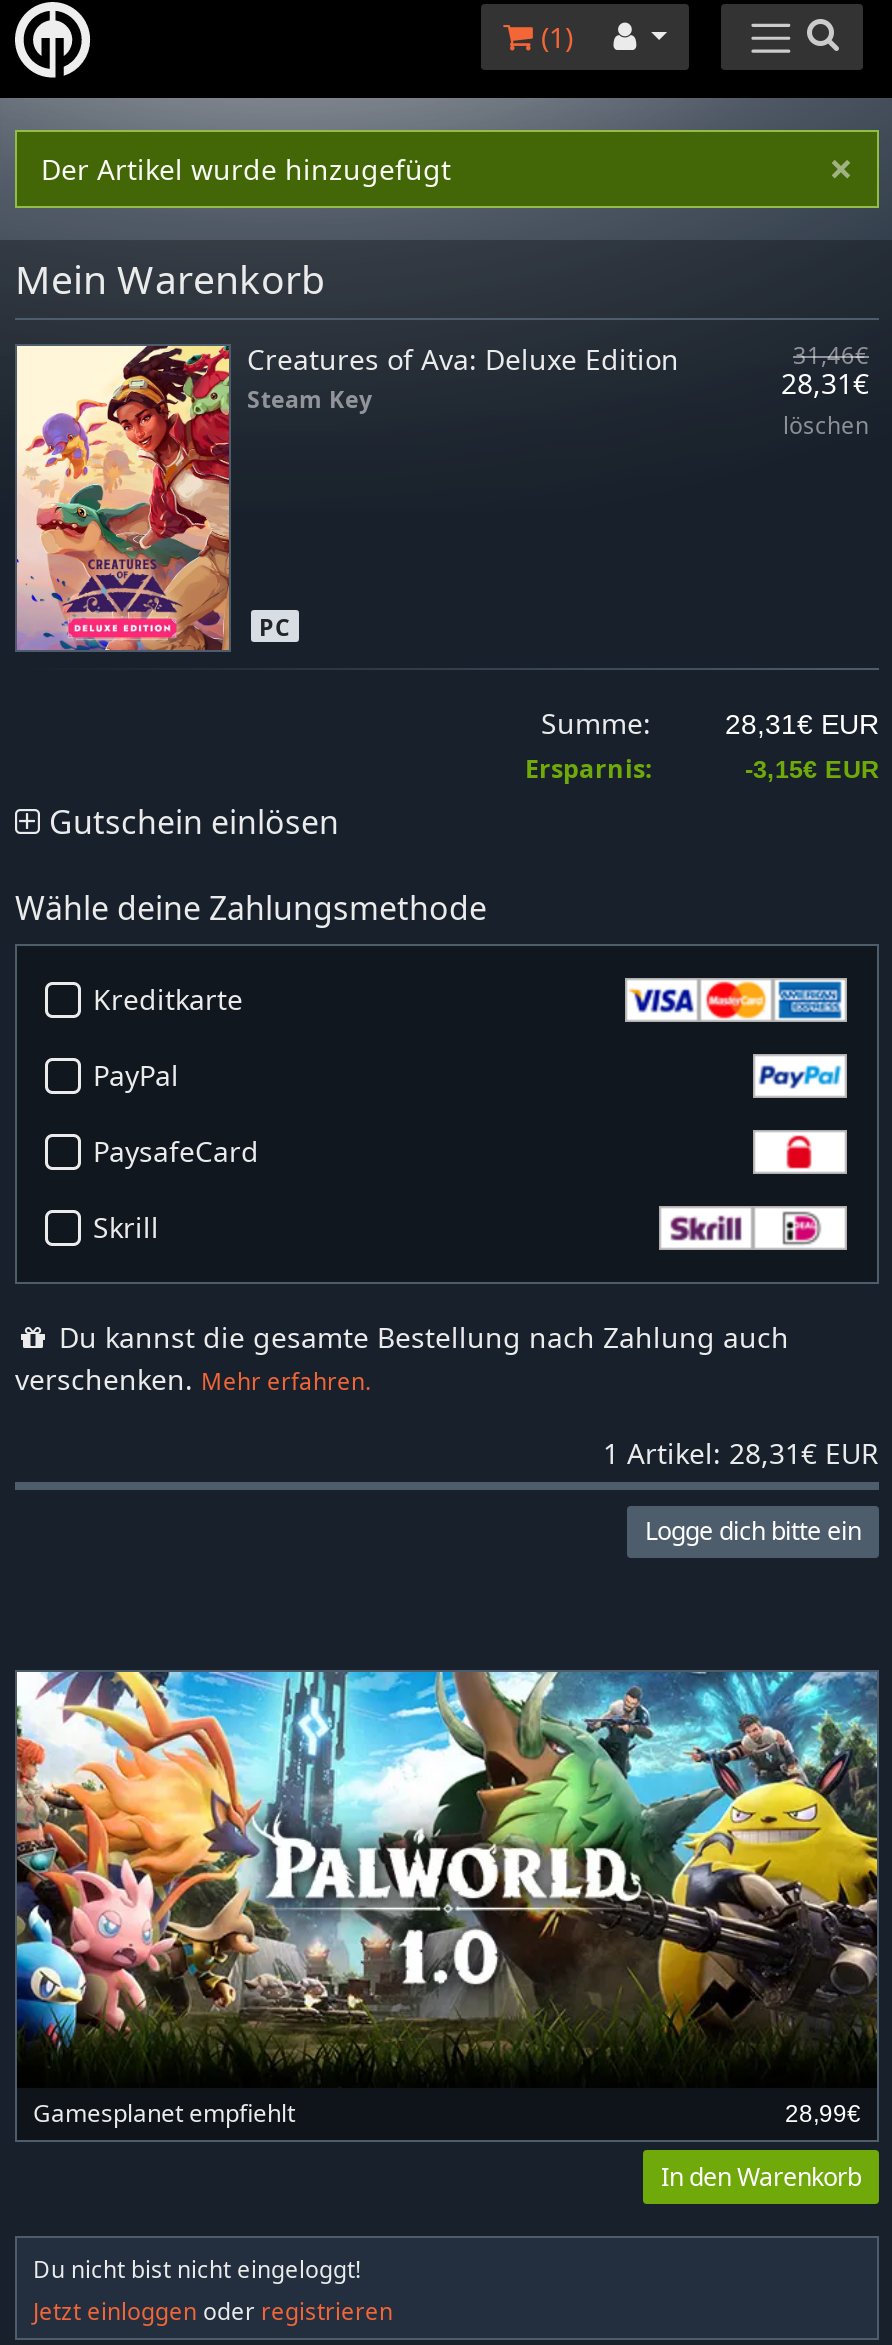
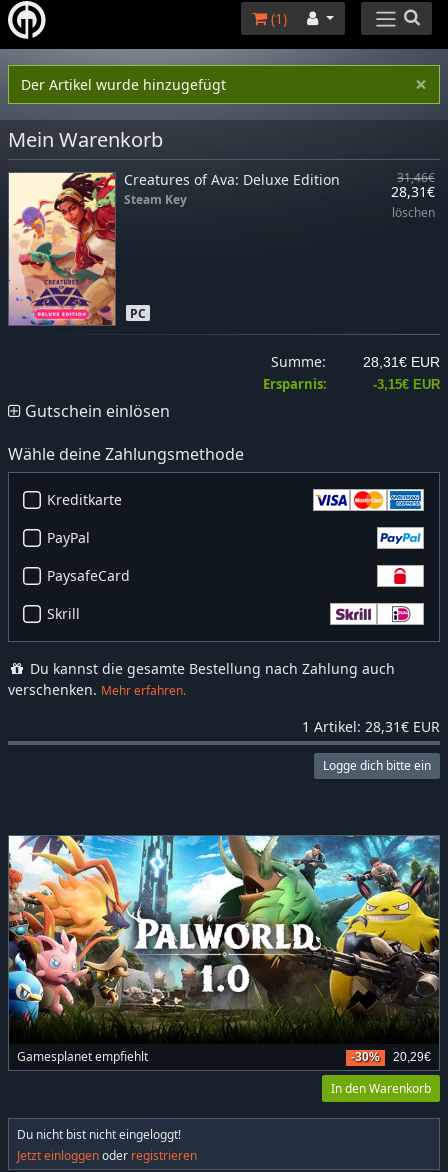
[785,2101,861,2129] 28,99€ -> [351,1050,431,1064] -30% | 20,29€

